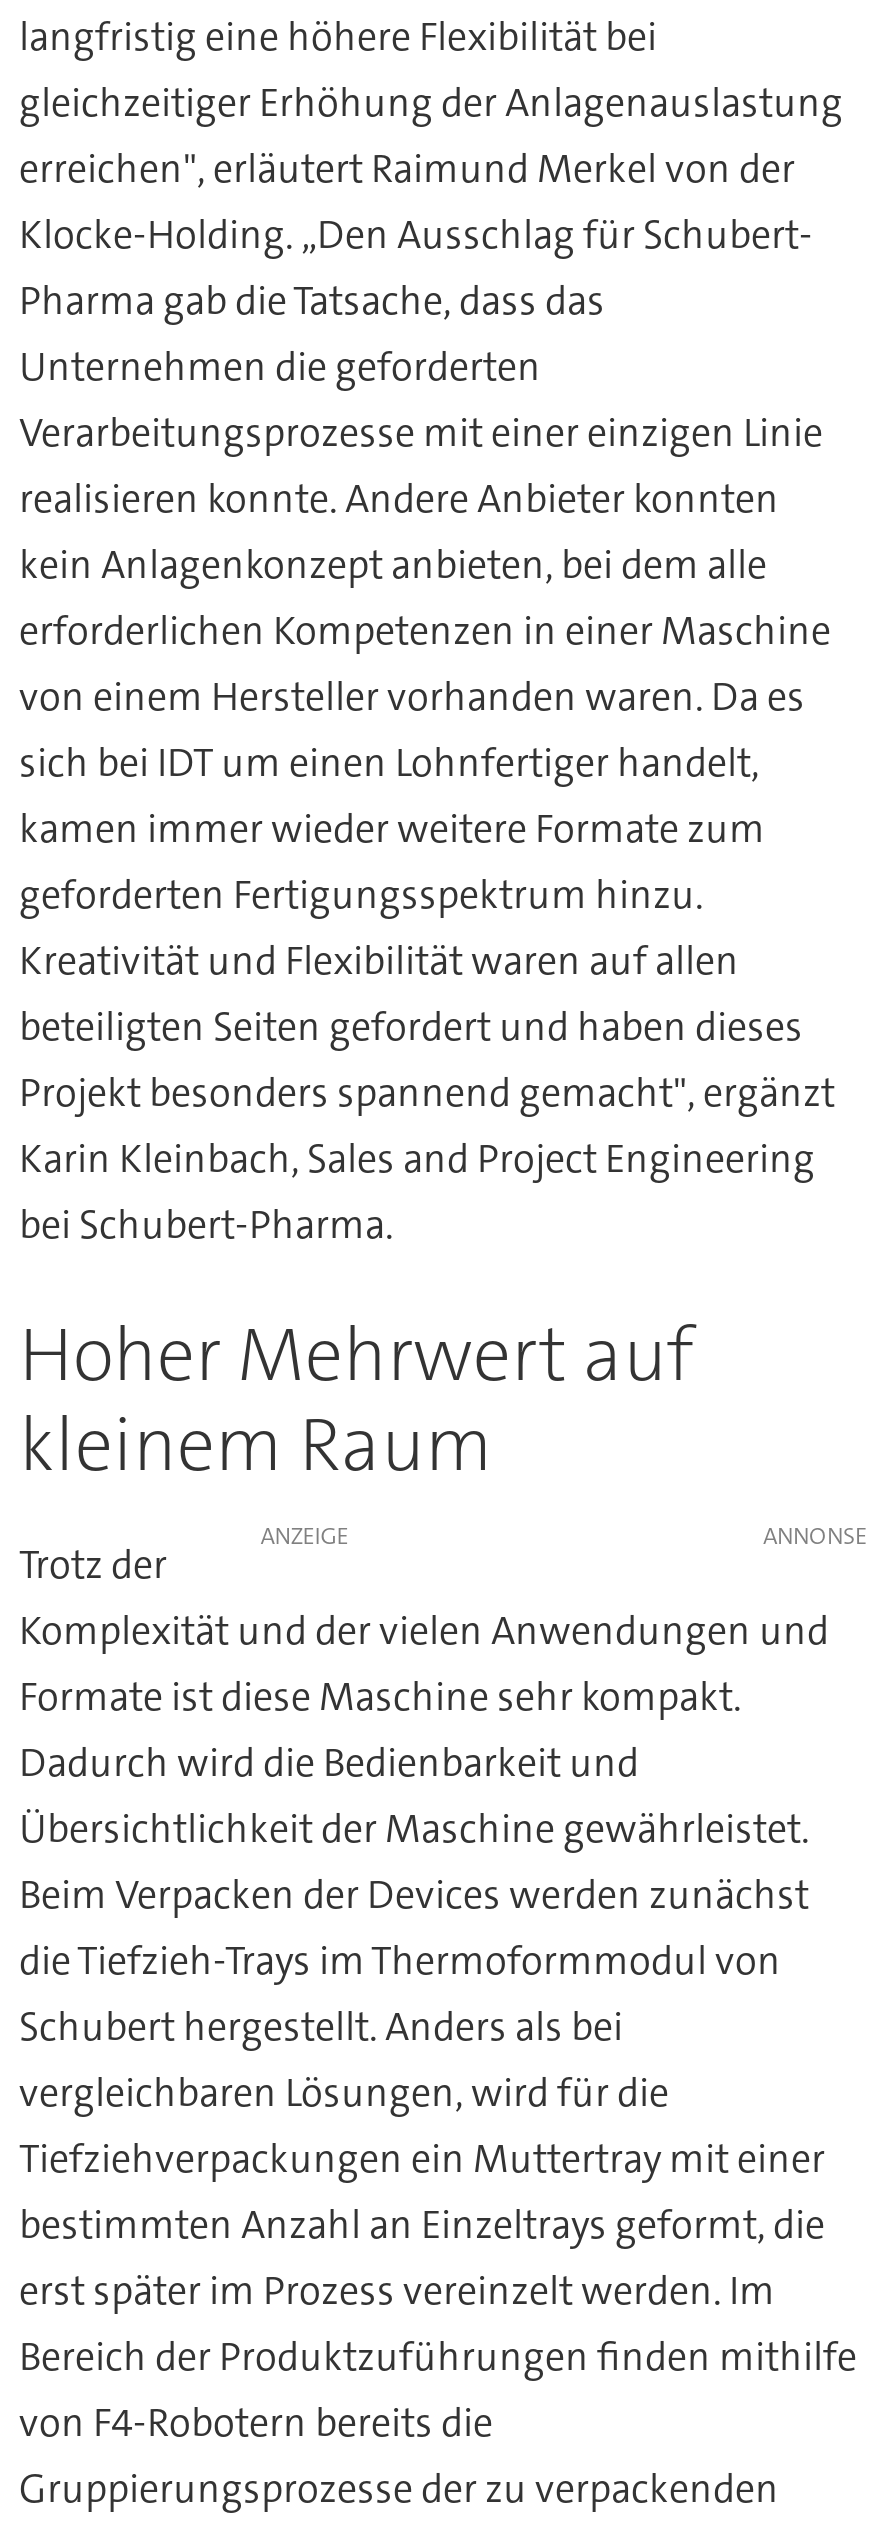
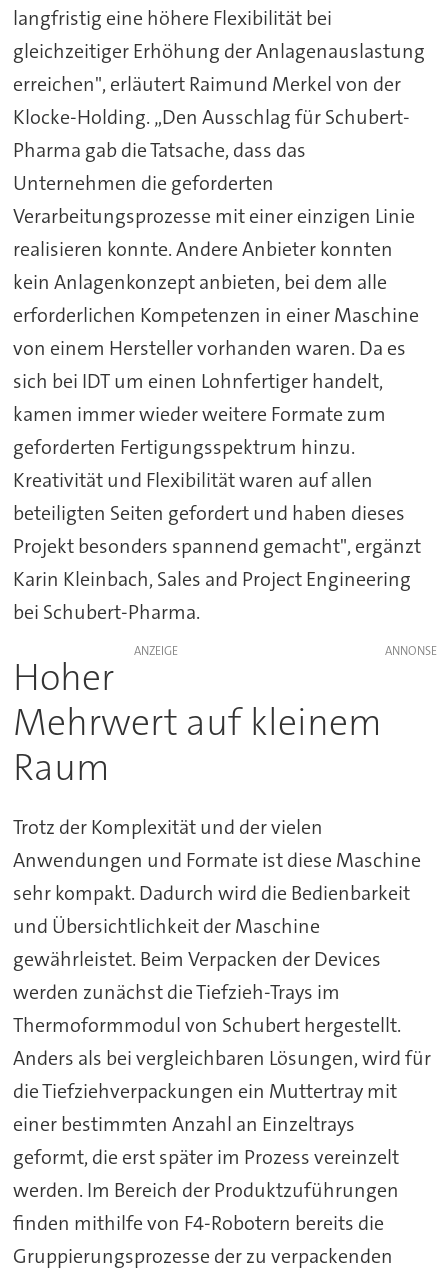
[19,1307,695,1495] Hoher Mehrwert auf | kleinem Raum -> none
moved [261,1519,349,1551] -> [134,643,178,659]: ANZEIGE
[19,1537,857,2447] Trotz der | Komplexität und der vielen Anwendungen und | Formate ist diese Maschine sehr kompakt. | Dadurch wird die Bedienbarkeit und | Übersichtlichkeit der Maschine gewährleistet. | Beim Verpacken der Devices werden zunächst | die Tiefzieh-Trays im Thermoformmodul von | Schubert hergestellt. Anders als bei | vergleichbaren Lösungen, wird für die | Tiefziehverpackungen ein Muttertray mit einer | bestimmten Anzahl an Einzeltrays geformt, die | erst später im Prozess vereinzelt werden. Im | Bereich der Produktzuführungen finden mithilfe | von F4-Robotern bereits die -> [13,653,431,1236] Hoher | Mehrwert auf kleinem | Raum | Trotz der Komplexität und der vielen | Anwendungen und Formate ist diese Maschine | sehr kompakt. Dadurch wird die Bedienbarkeit | und Übersichtlichkeit der Maschine | gewährleistet. Beim Verpacken der Devices | werden zunächst die Tiefzieh-Trays im | Thermoformmodul von Schubert hergestellt. | Anders als bei vergleichbaren Lösungen, wird für | die Tiefziehverpackungen ein Muttertray mit | einer bestimmten Anzahl an Einzeltrays | geformt, die erst später im Prozess vereinzelt | werden. Im Bereich der Produktzuführungen | finden mithilfe von F4-Robotern bereits die

